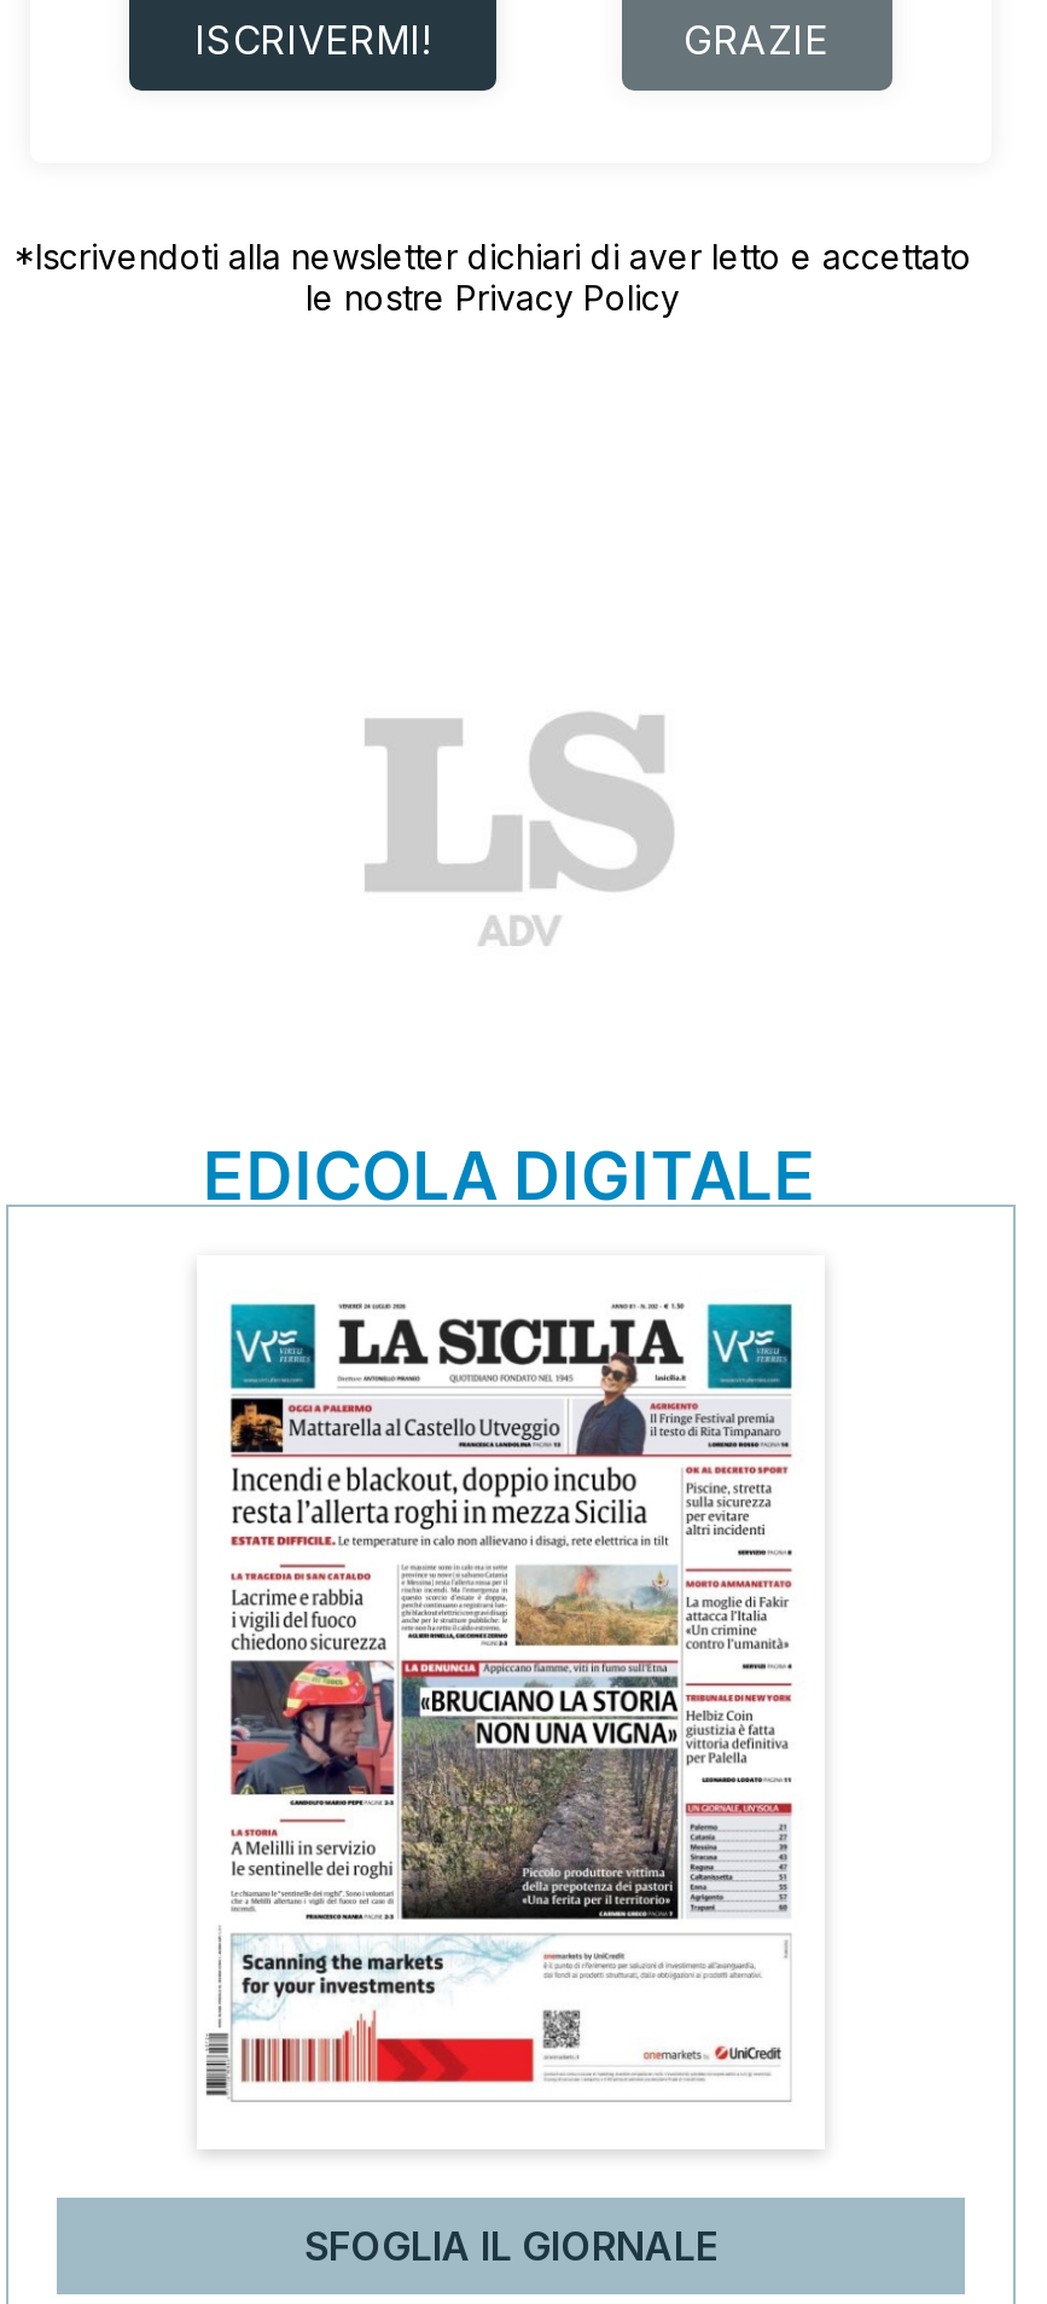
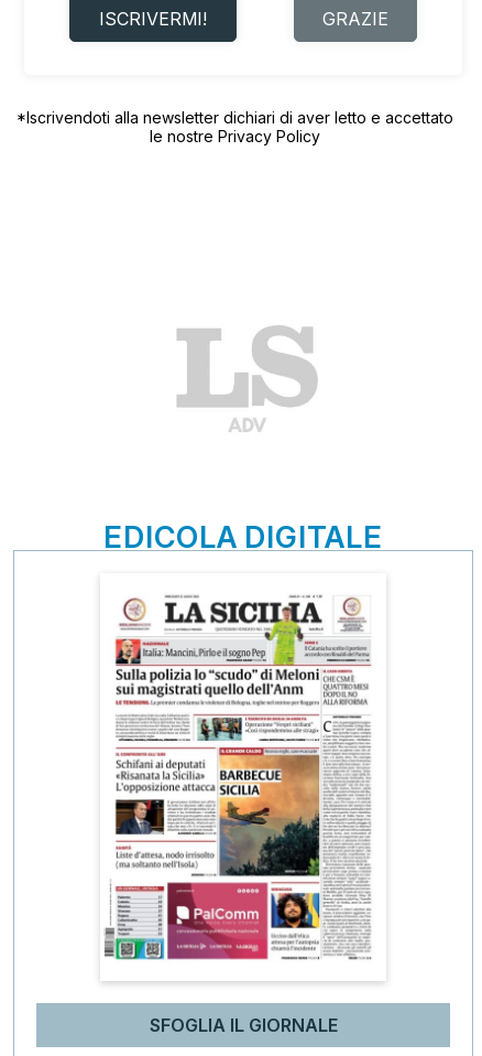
[214,1301,793,2101] [image] -> [107,595,371,960] [image]

